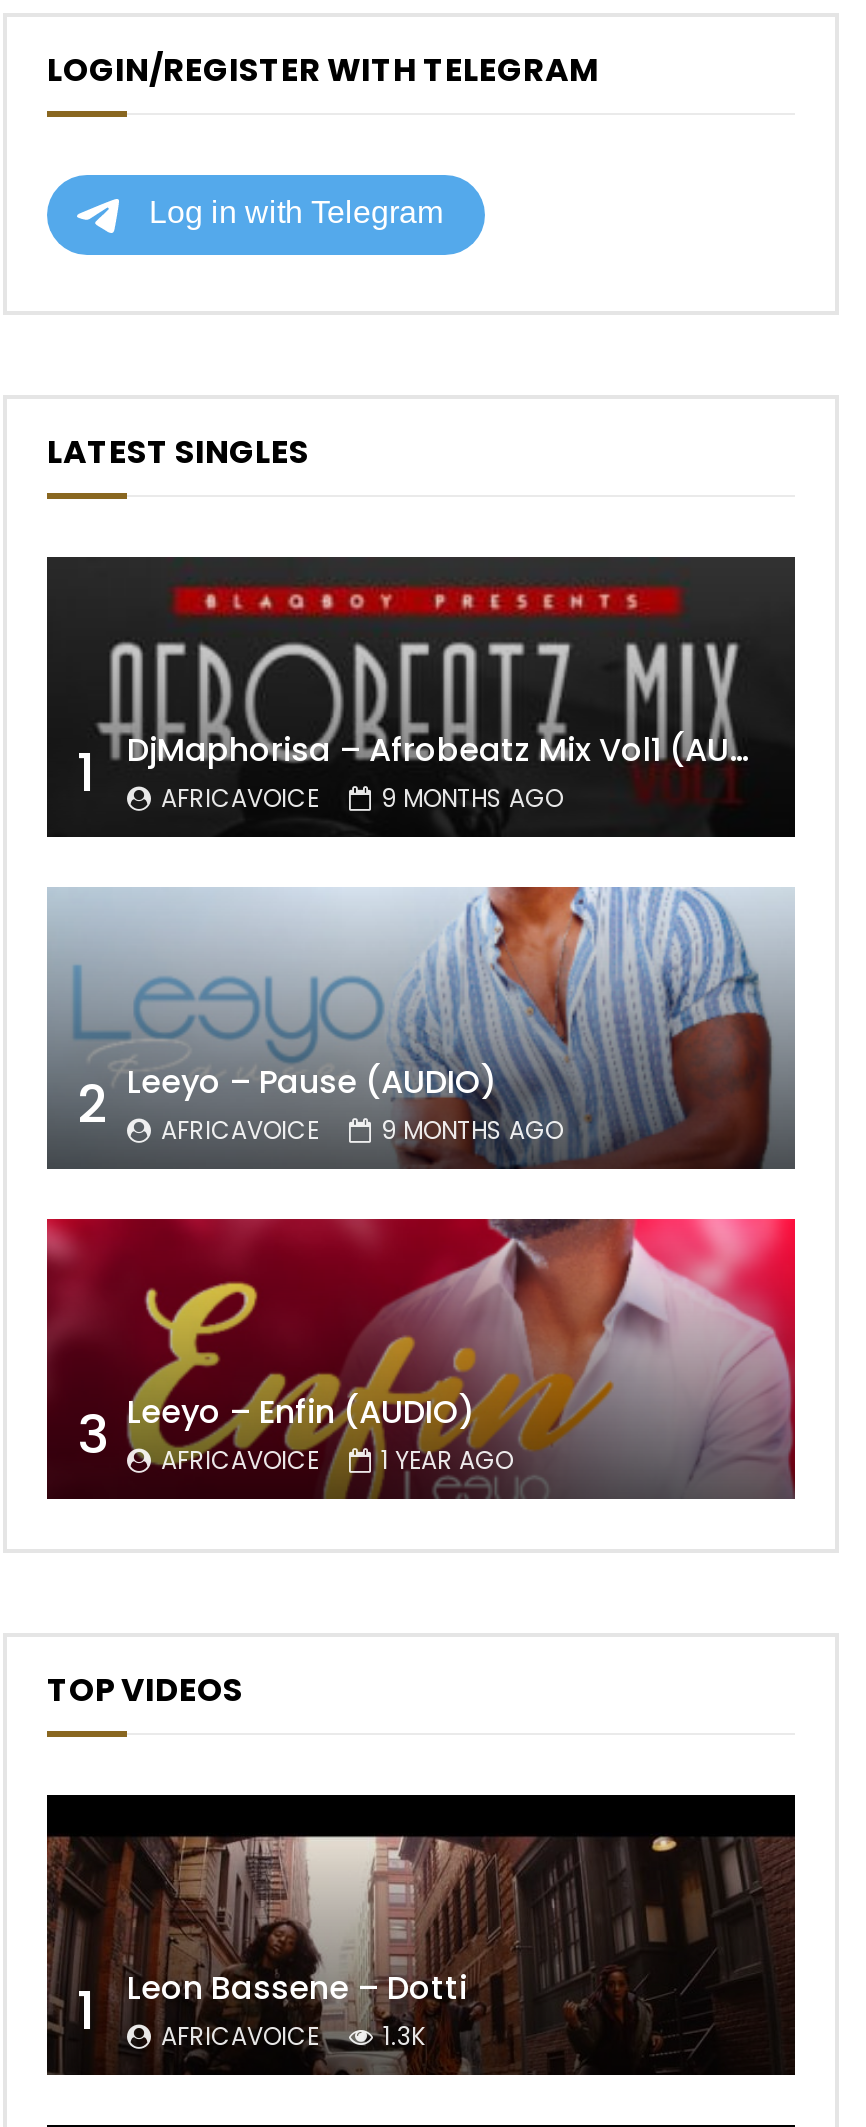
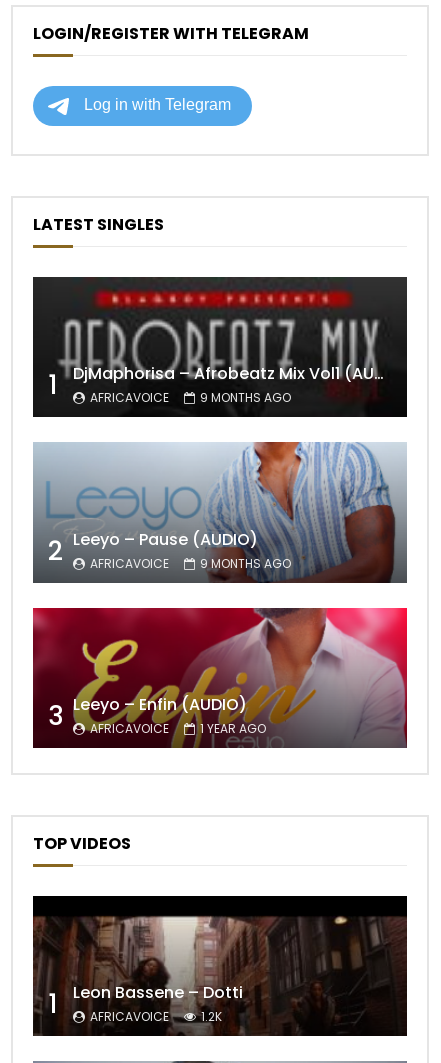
[77,1965,467,2053] 1 Leon Bassene – Dotti AFRICAVOICE 1.3K -> [48,981,243,1025] 1 Leon Bassene – Dotti AFRICAVOICE 1.2K

